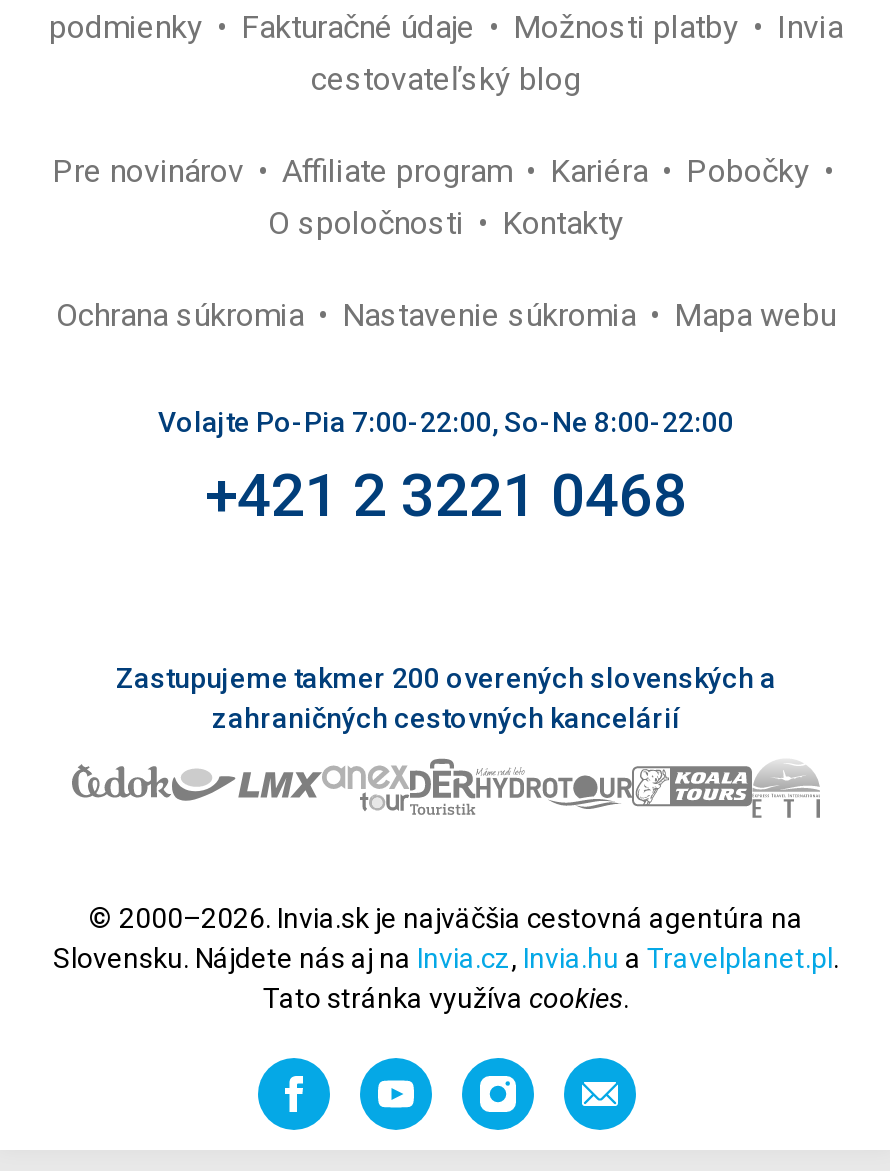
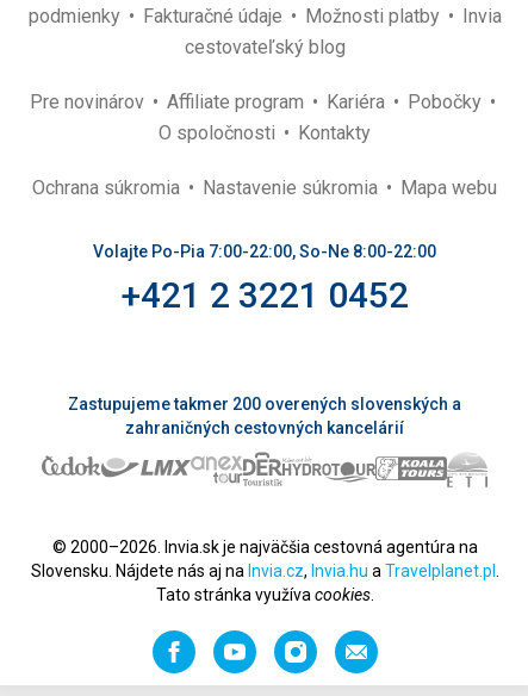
[205,460,687,530] +421 2 3221 0468 -> [121,274,408,316] +421 2 3221 0452

